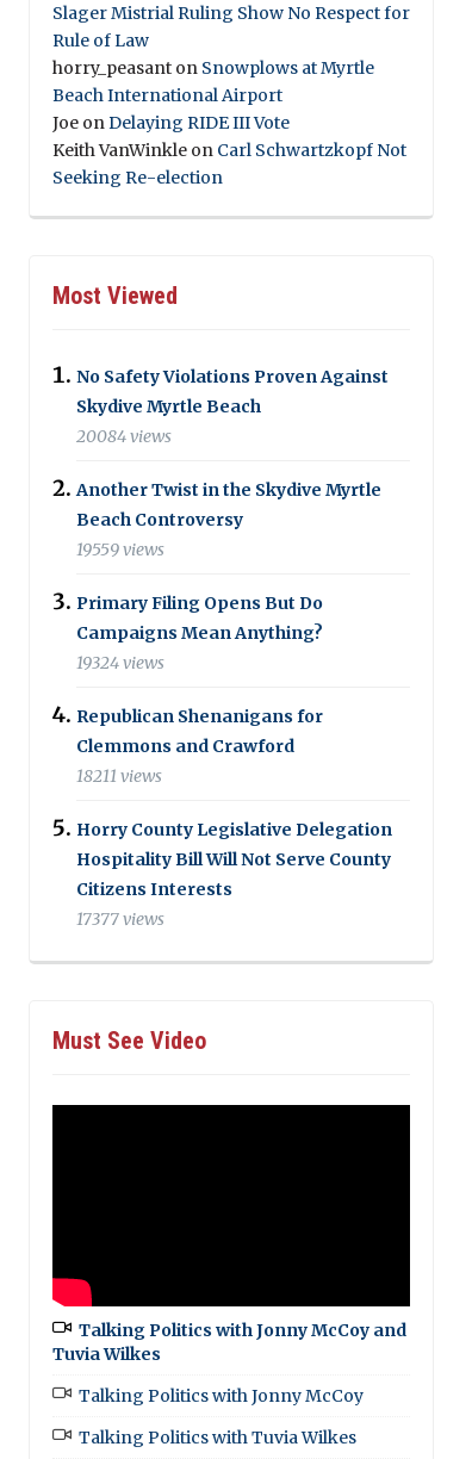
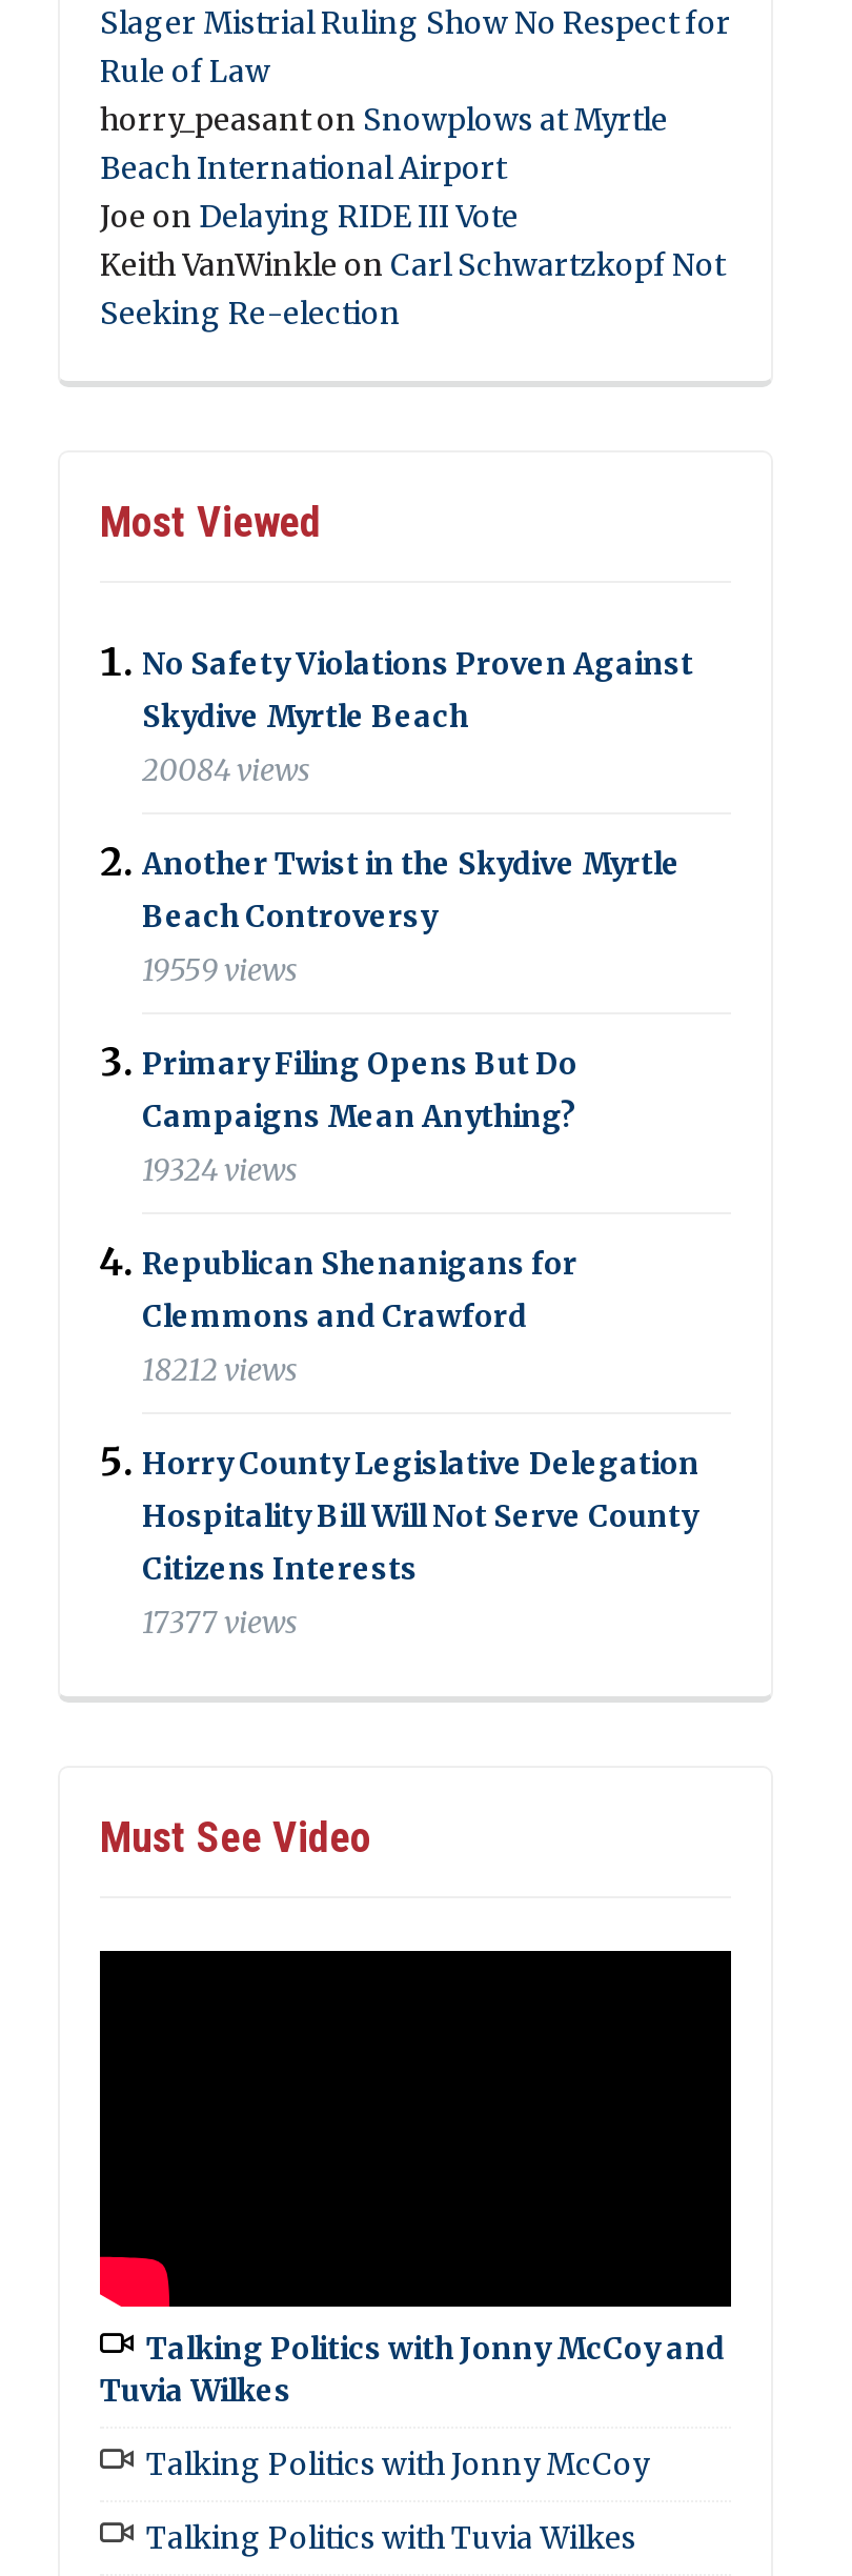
[76,766,162,787] 18211 views -> [142,1352,298,1390] 18212 views

